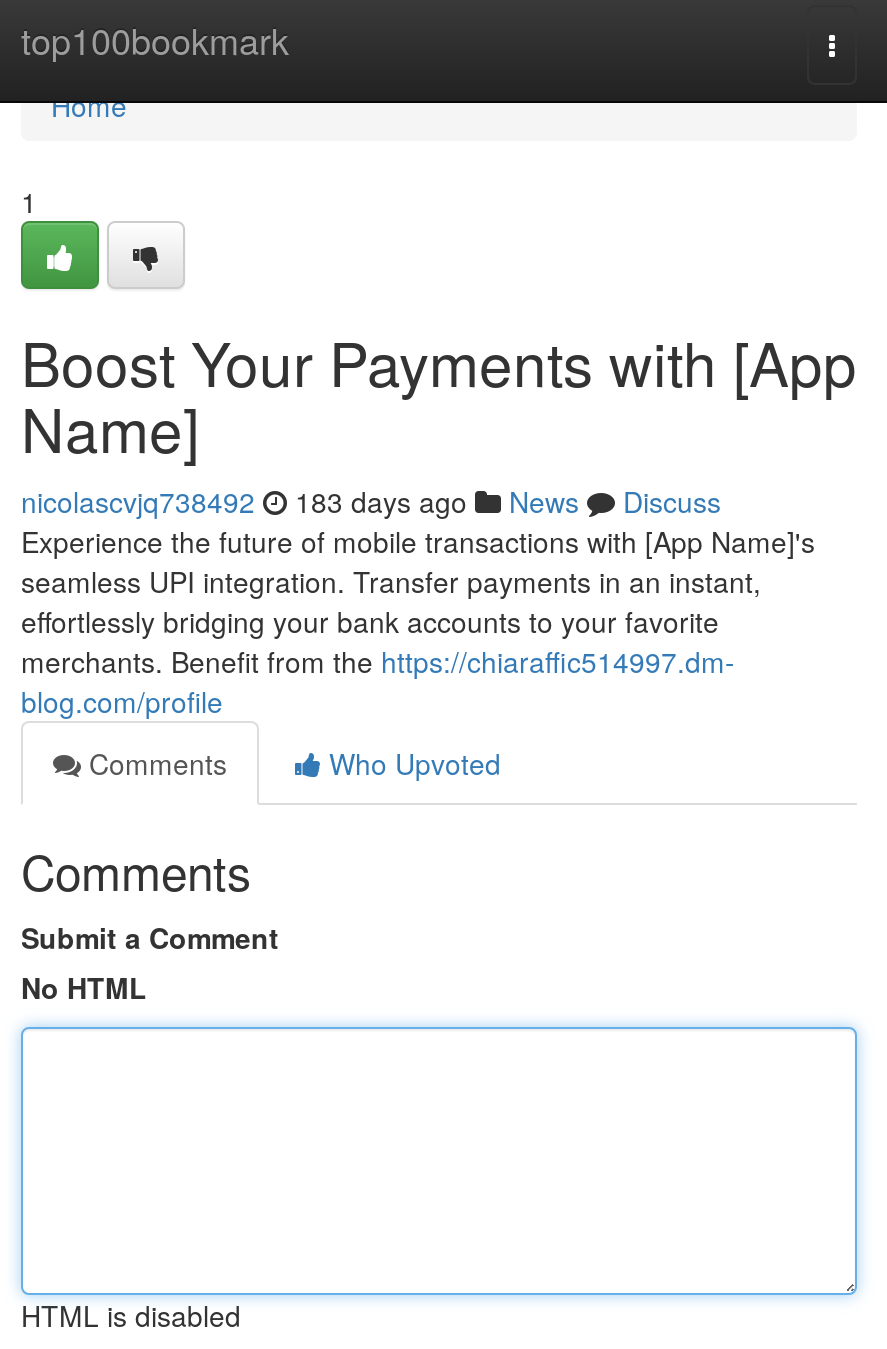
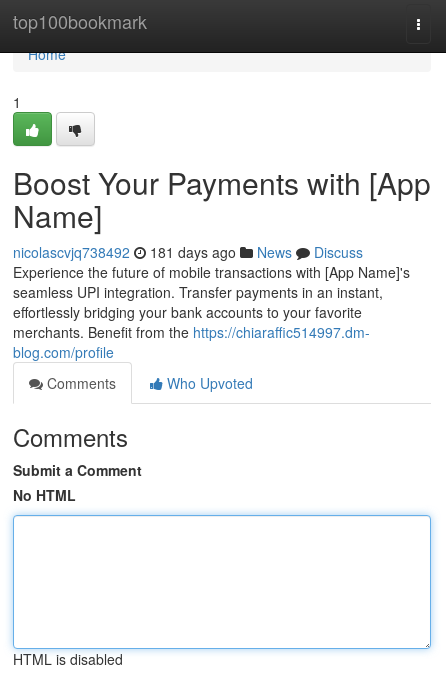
[21,481,721,521] nicolascvjq738492 183 days ago News Discuss -> [13,242,363,262] nicolascvjq738492 181 days ago News Discuss

